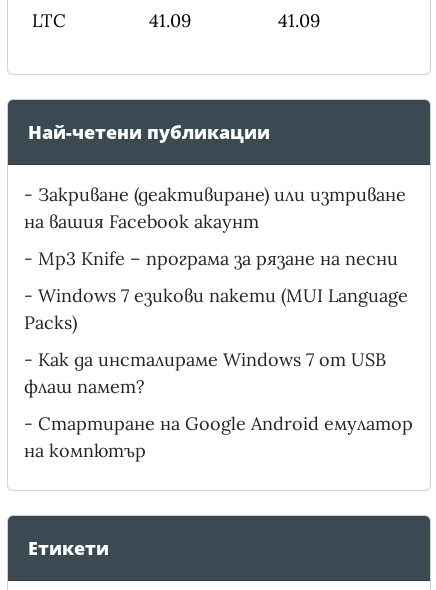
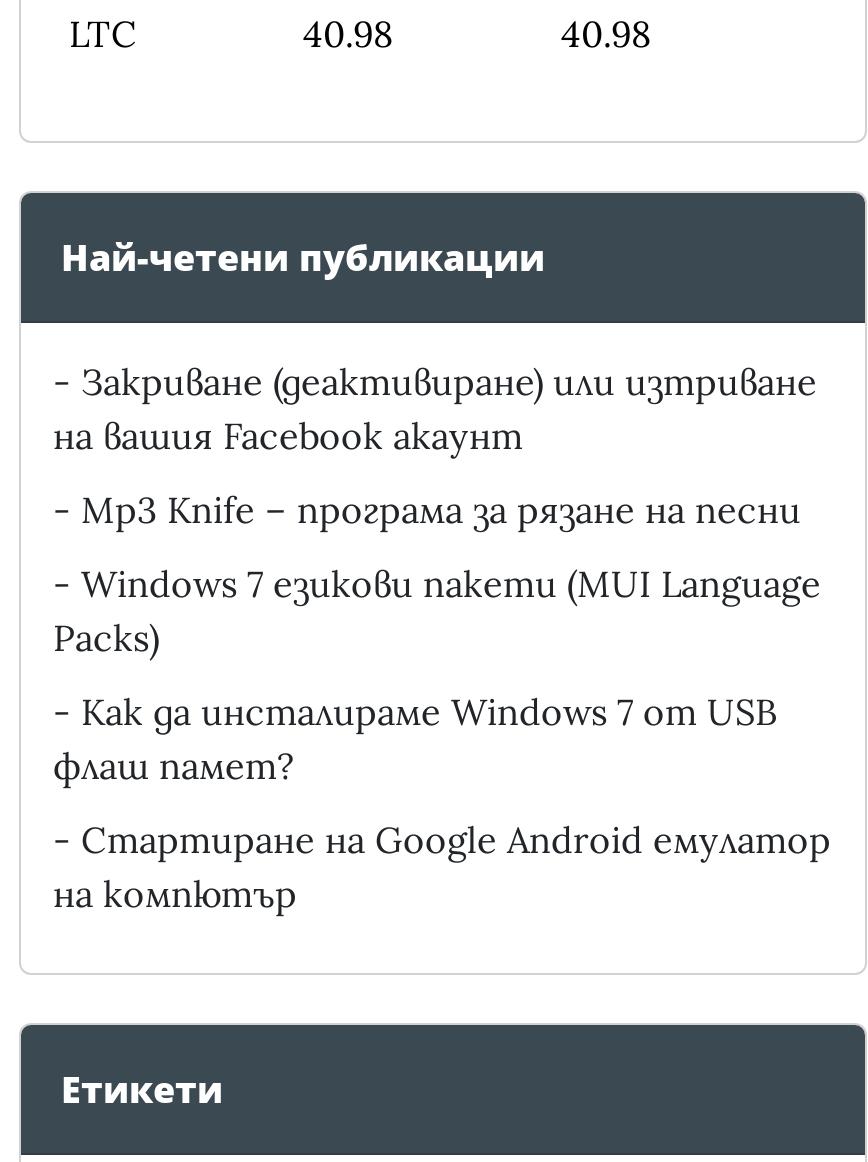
[149,9,191,32] 41.09 -> [303,12,393,58] 40.98
[278,9,320,32] 41.09 -> [561,12,651,58] 40.98

